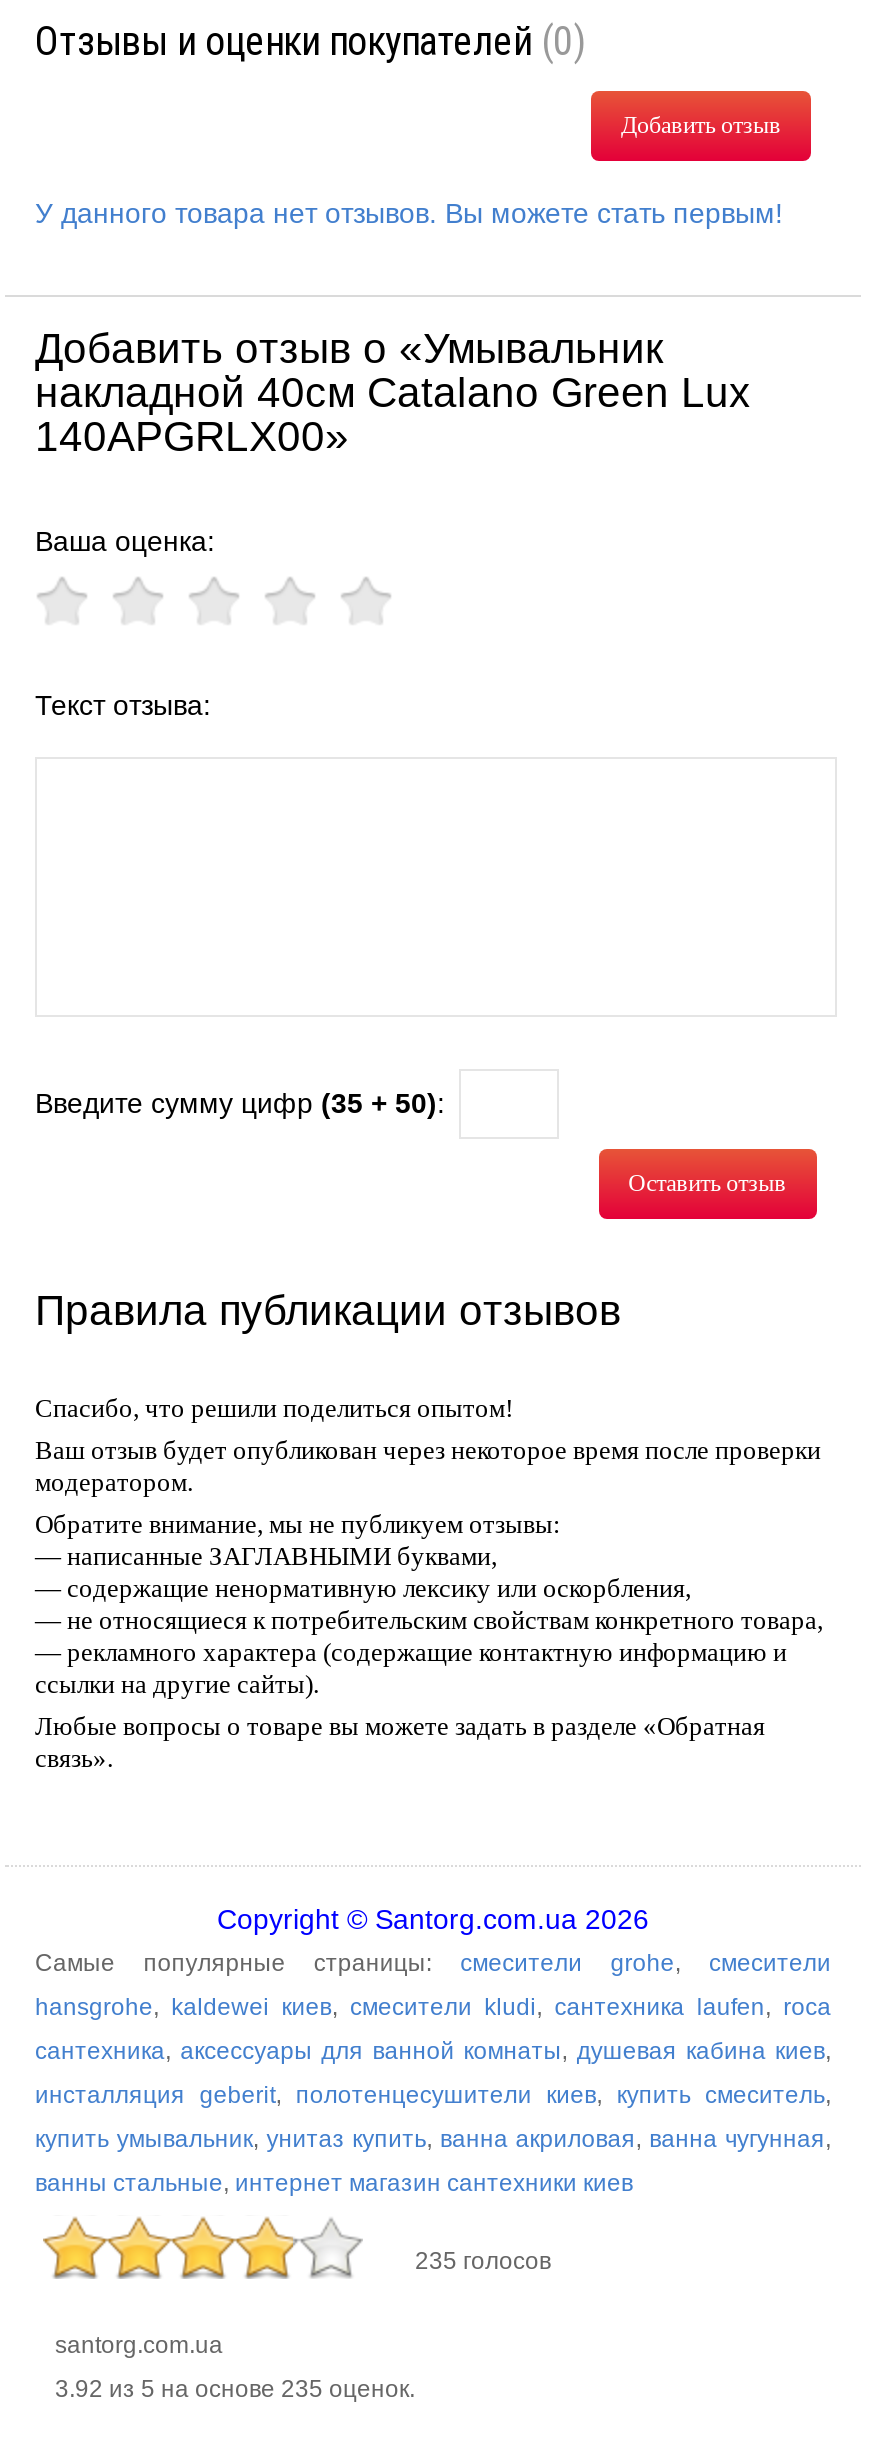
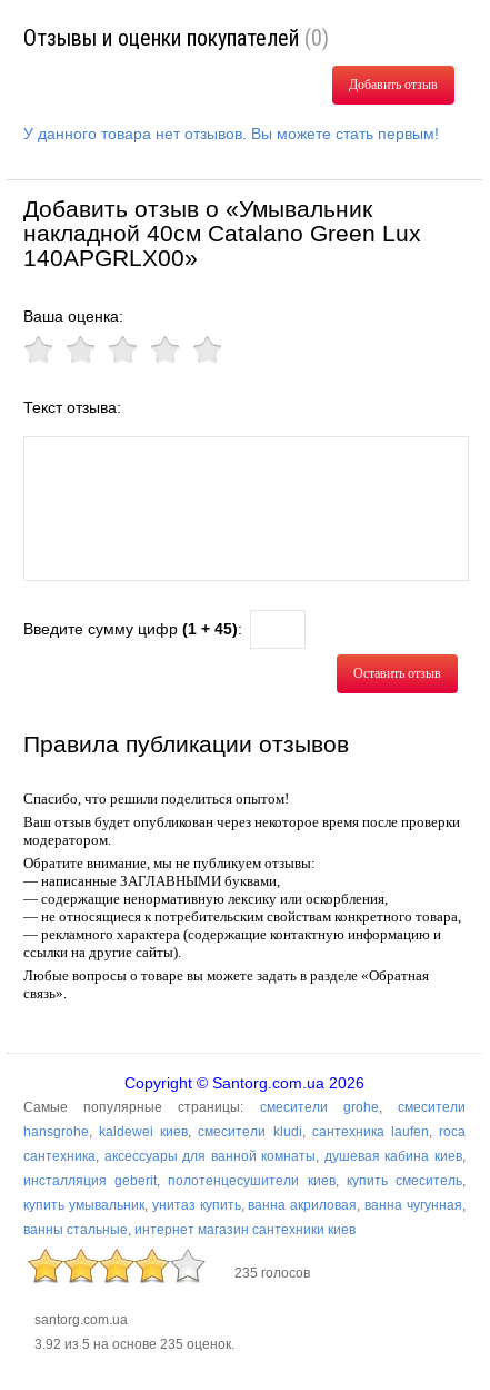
[35,1087,445,1119] Введите сумму цифр (35 + 50): -> [23,620,242,638] Введите сумму цифр (1 + 45):

